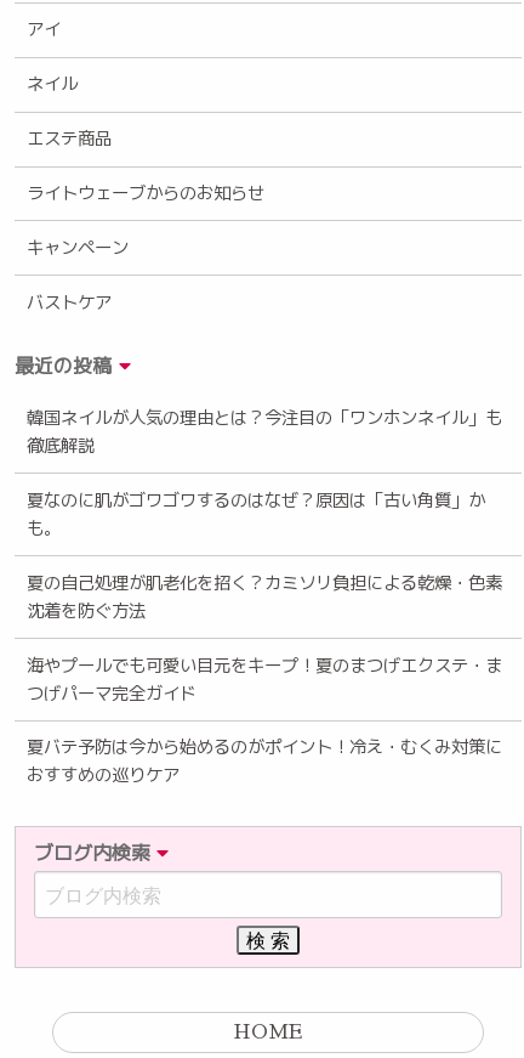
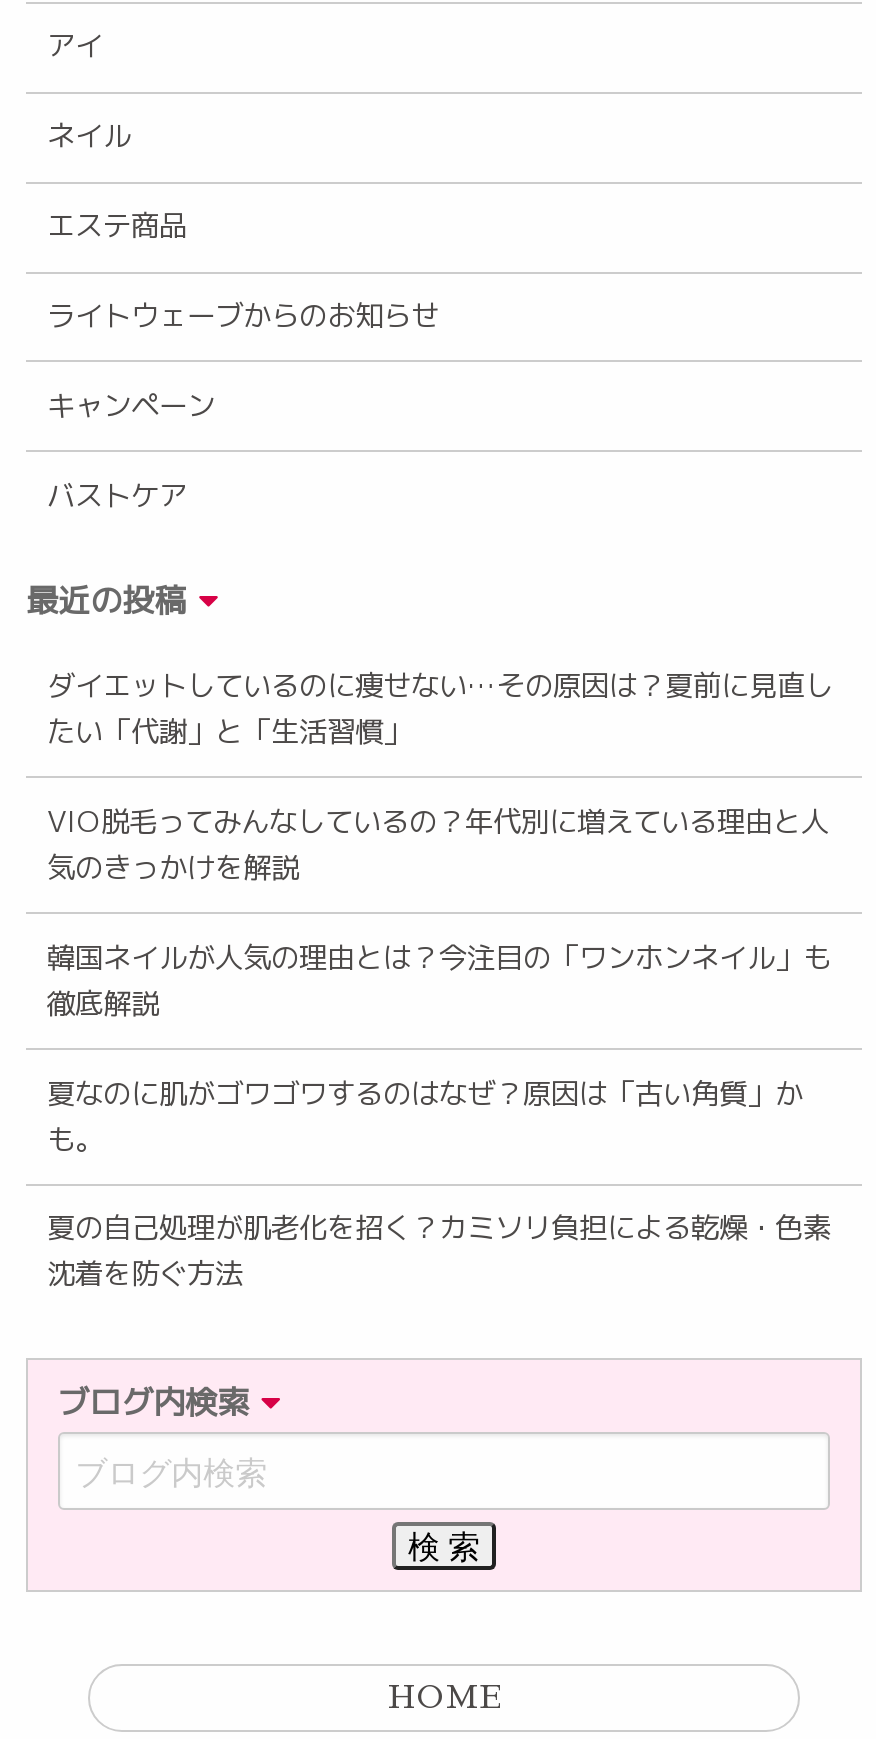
none -> [47,666,833,888] ダイエットしているのに痩せない…その原因は？夏前に見直し | たい「代謝」と「生活習慣」 | VIO脱毛ってみんなしているの？年代別に増えている理由と人 | 気のきっかけを解説
moved [27,406,503,623] -> [47,937,831,1295]: 韓国ネイルが人気の理由とは？今注目の「ワンホンネイル」も | 徹底解説 | 夏なのに肌がゴワゴワするのはなぜ？原因は「古い角質」か | も。 | 夏の自己処理が肌老化を招く？カミソリ負担による乾燥・色素 | 沈着を防ぐ方法
[27,653,503,788] 海やプールでも可愛い目元をキープ！夏のまつげエクステ・ま | つげパーマ完全ガイド | 夏バテ予防は今から始めるのがポイント！冷え・むくみ対策に | おすすめの巡りケア -> none

